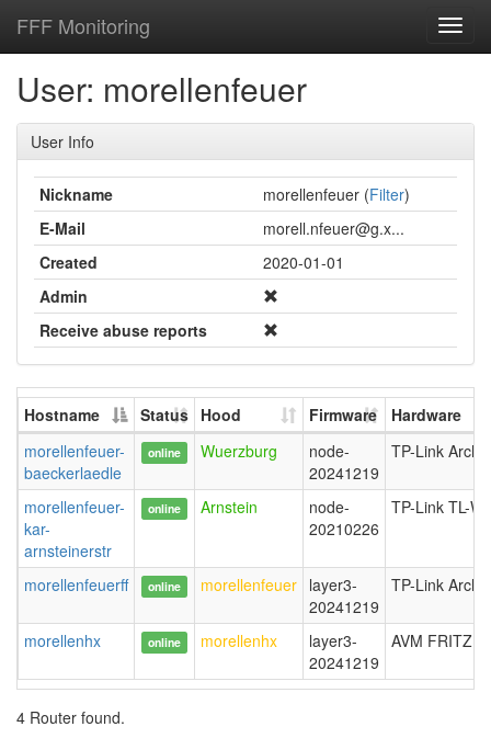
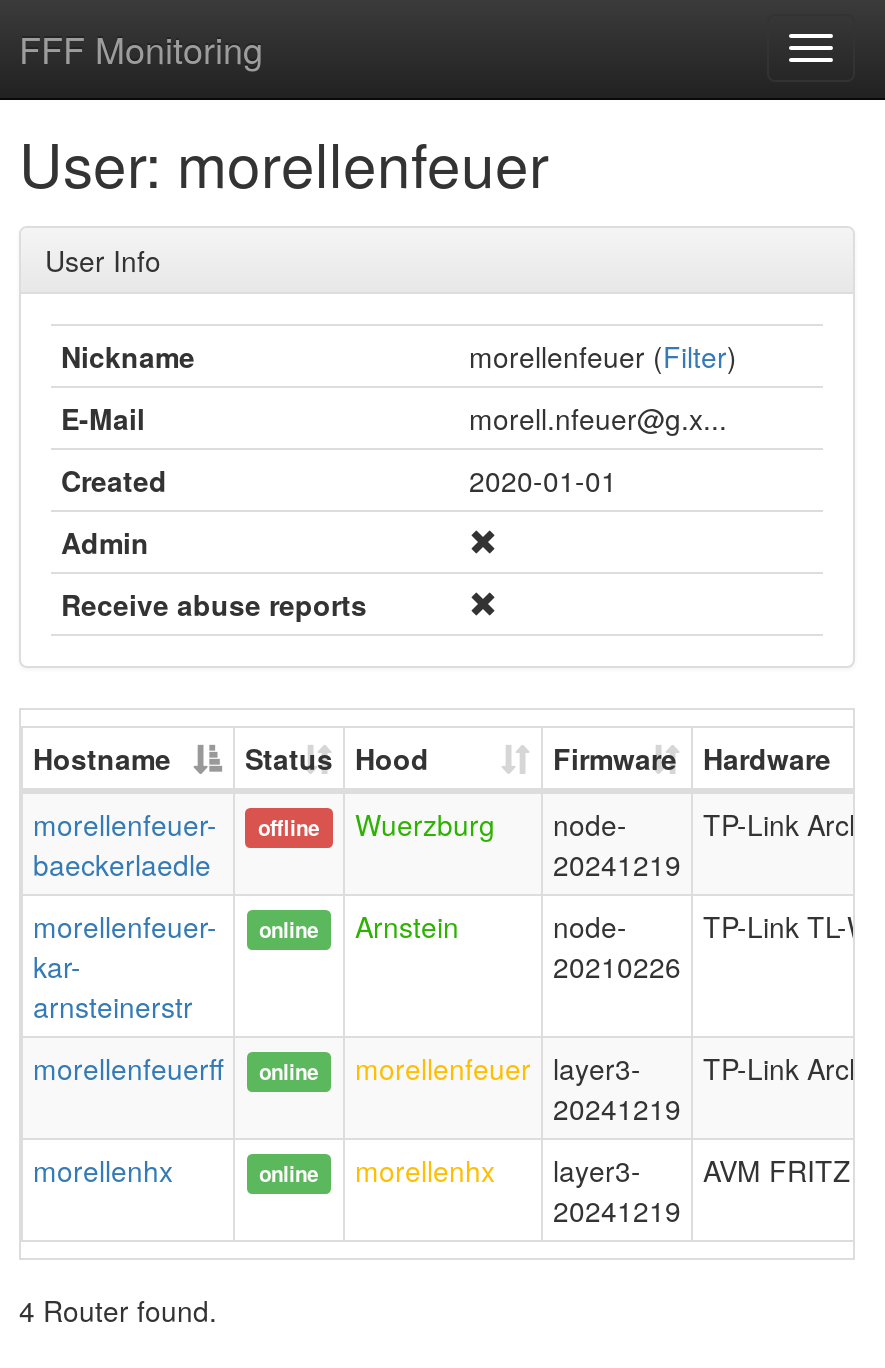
[148,444,181,461] online -> [258,812,320,842] offline

